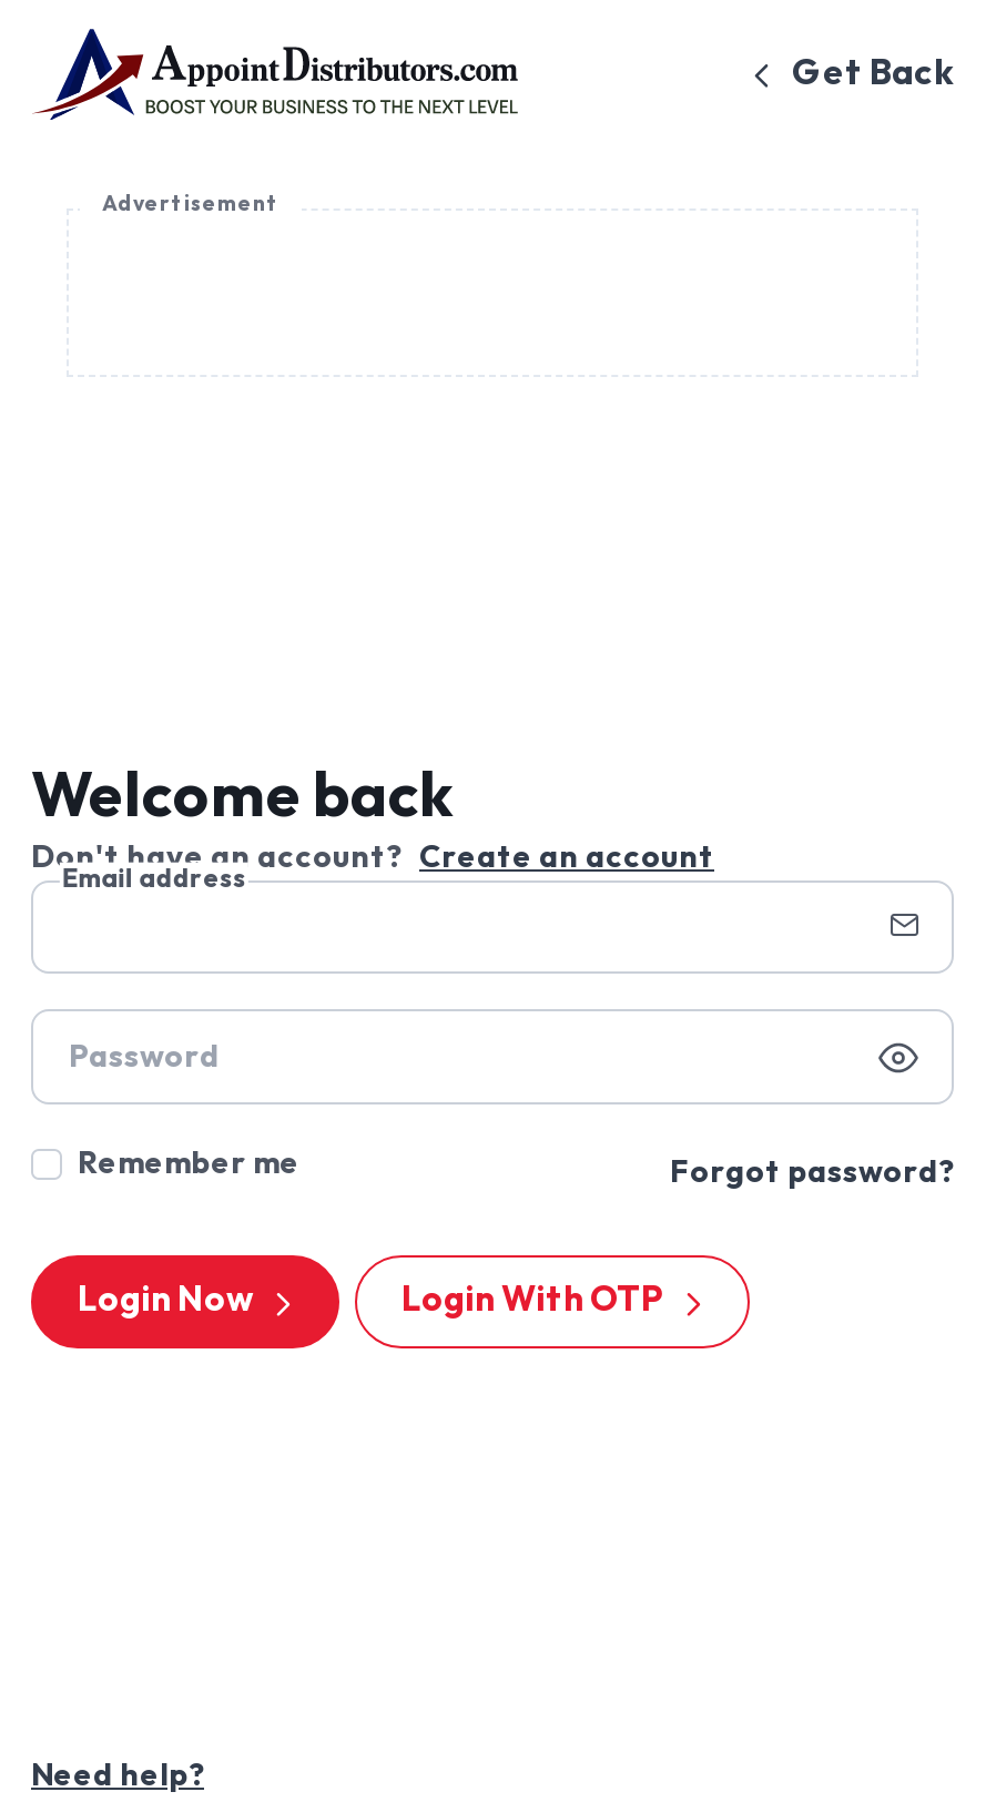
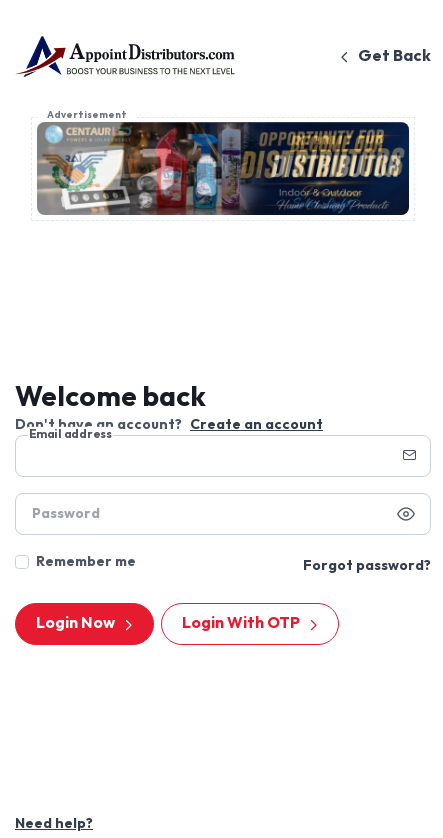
none -> [36,121,410,216] [image]

